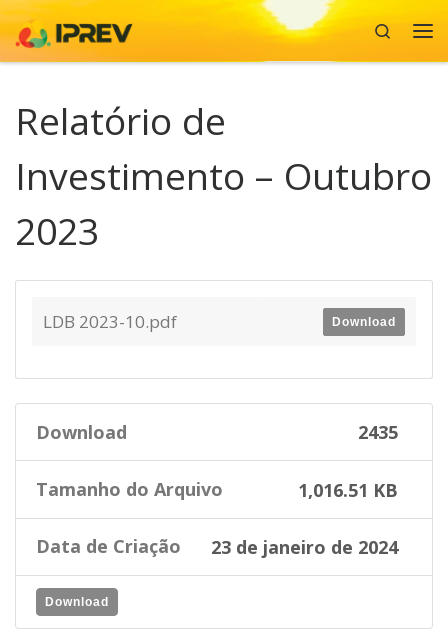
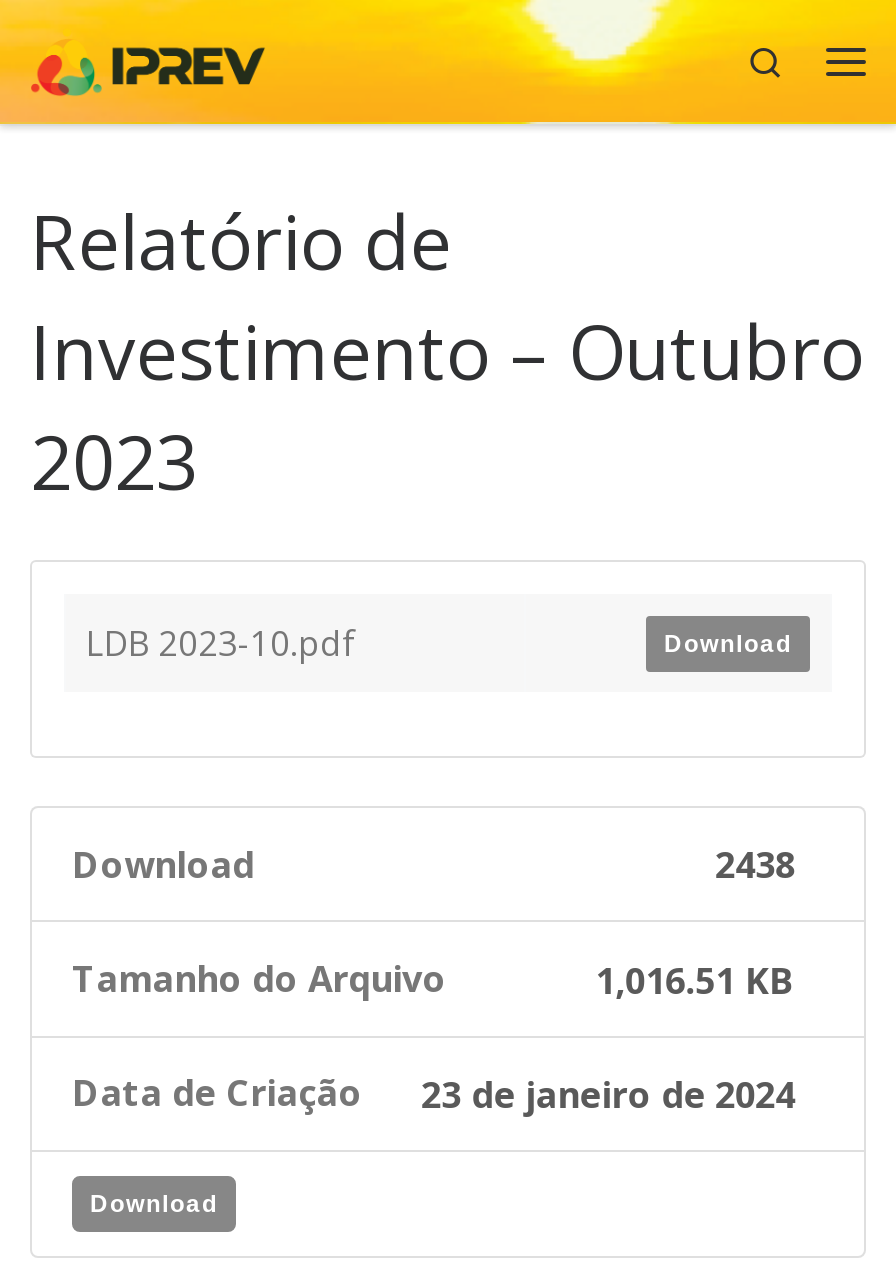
[358,420,398,444] 2435 -> [715,840,795,888] 2438

